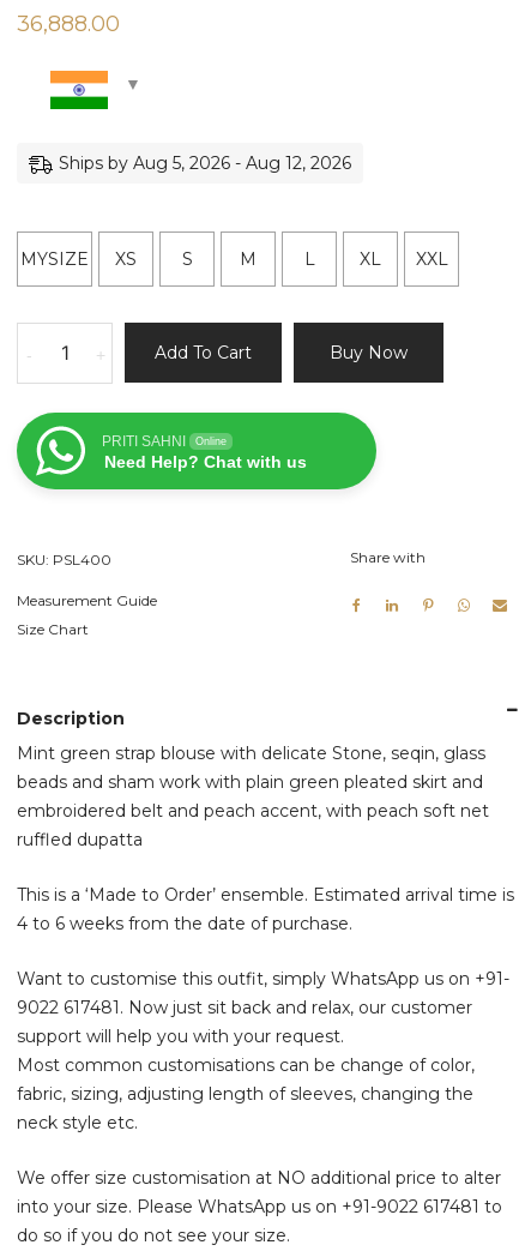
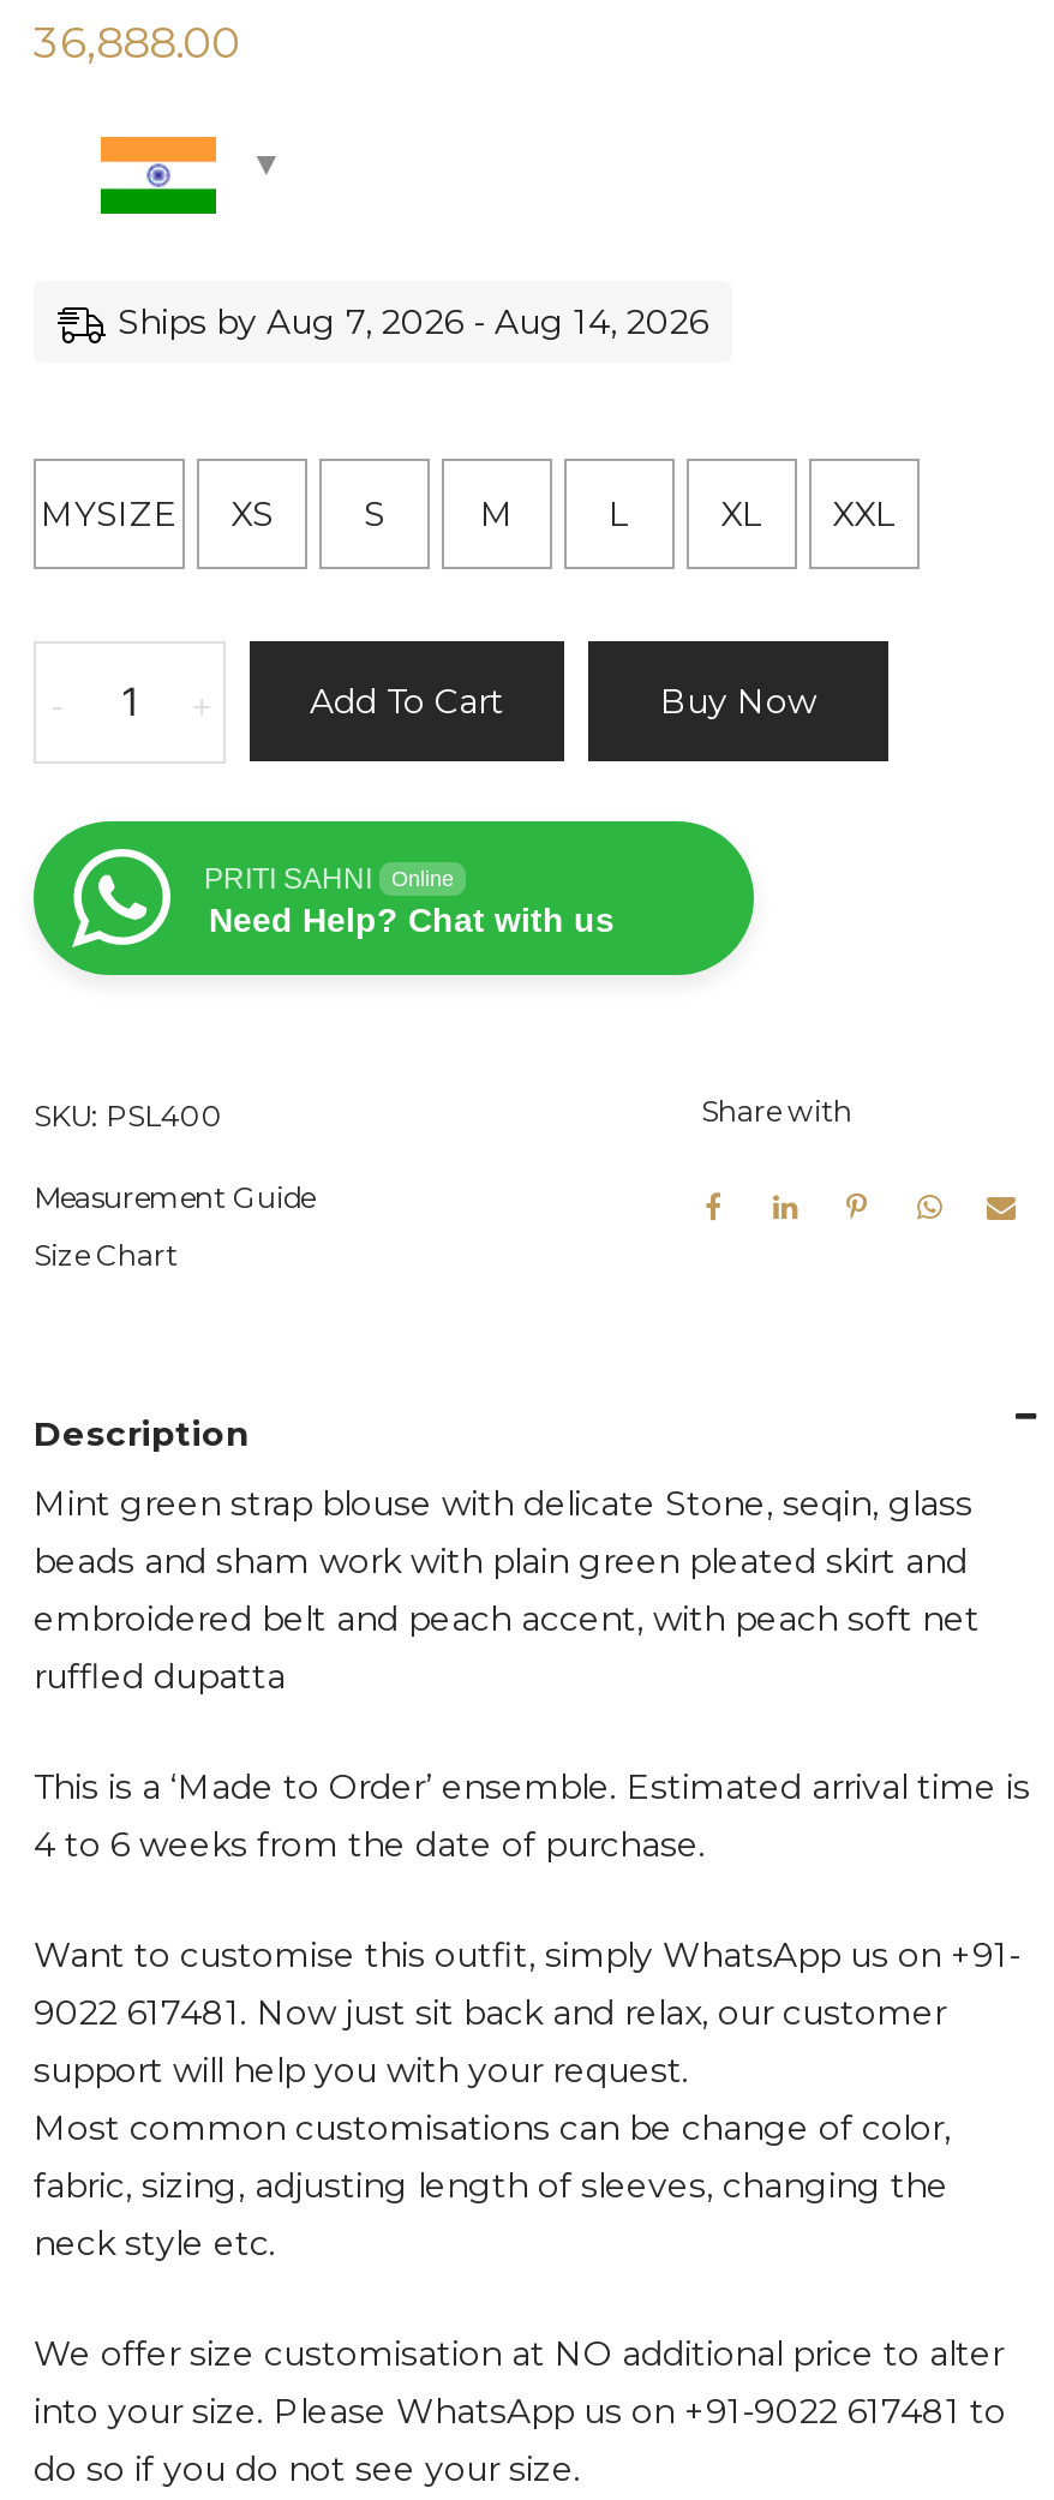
[59,152,351,174] Ships by Aug 5, 2026 - Aug 12, 2026 -> [118,300,708,343] Ships by Aug 7, 2026 - Aug 14, 2026

